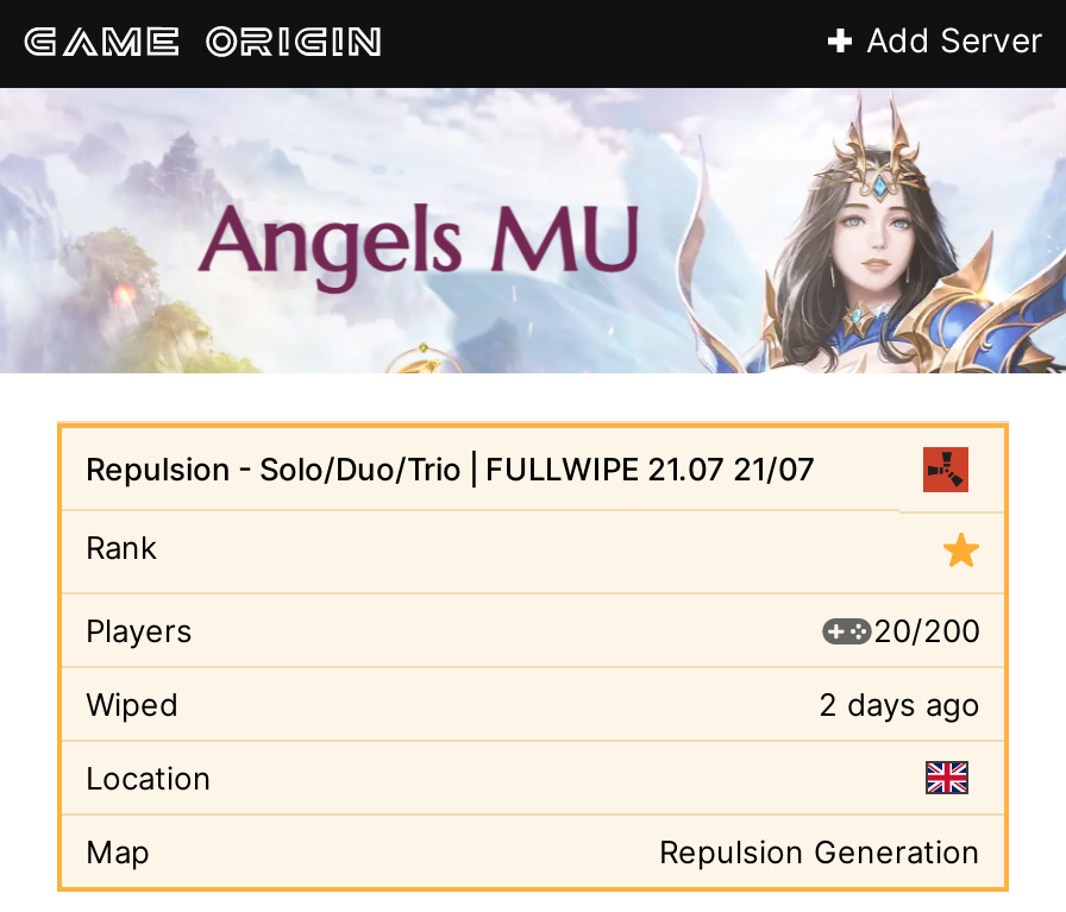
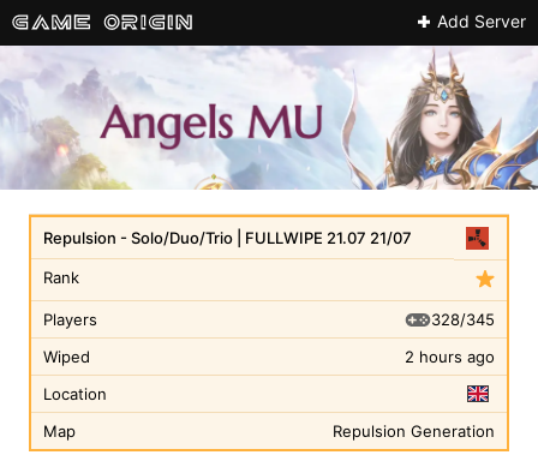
[873,610,980,648] 20/200 -> [431,309,495,328] 328/345
[819,685,980,723] 2 days ago -> [405,347,495,366] 2 hours ago

